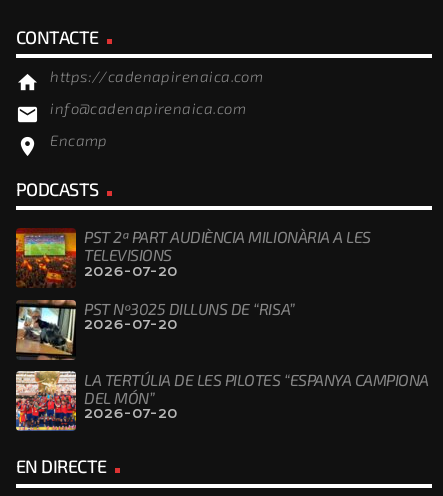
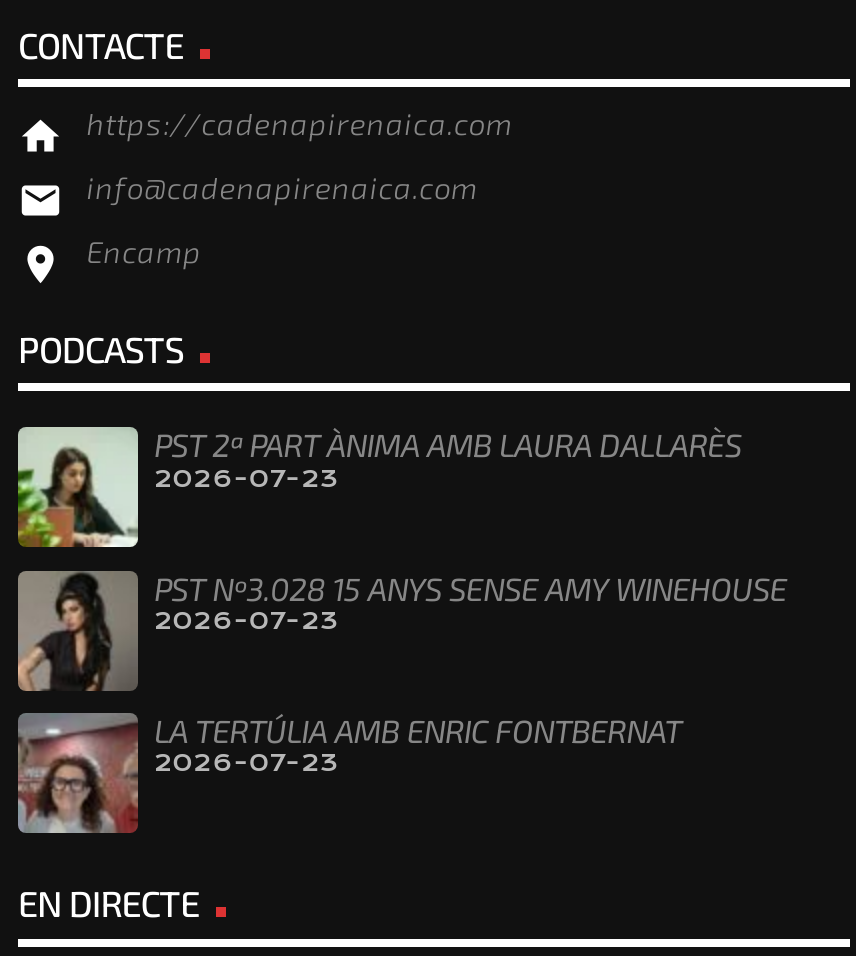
[15,227,371,288] [image] | PST 2ª PART AUDIÈNCIA MILIONÀRIA A LES | TELEVISIONS | 2026-07-20 -> [16,425,741,549] [image] | PST 2ª PART ÀNIMA AMB LAURA DALLARÈS | 2026-07-23
[16,299,295,361] [image] | PST Nº3025 DILLUNS DE “RISA” | 2026-07-20 -> [16,568,787,691] [image] | PST Nº3.028 15 ANYS SENSE AMY WINEHOUSE | 2026-07-23
[15,370,429,431] [image] | LA TERTÚLIA DE LES PILOTES “ESPANYA CAMPIONA | DEL MÓN” | 2026-07-20 -> [16,711,681,833] [image] | LA TERTÚLIA AMB ENRIC FONTBERNAT | 2026-07-23

